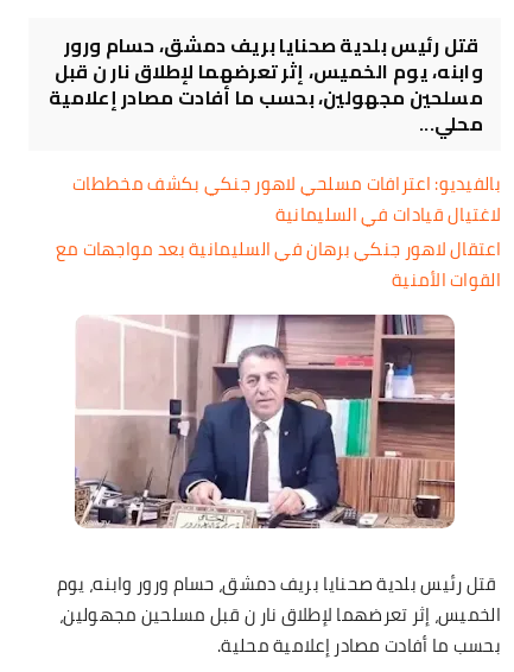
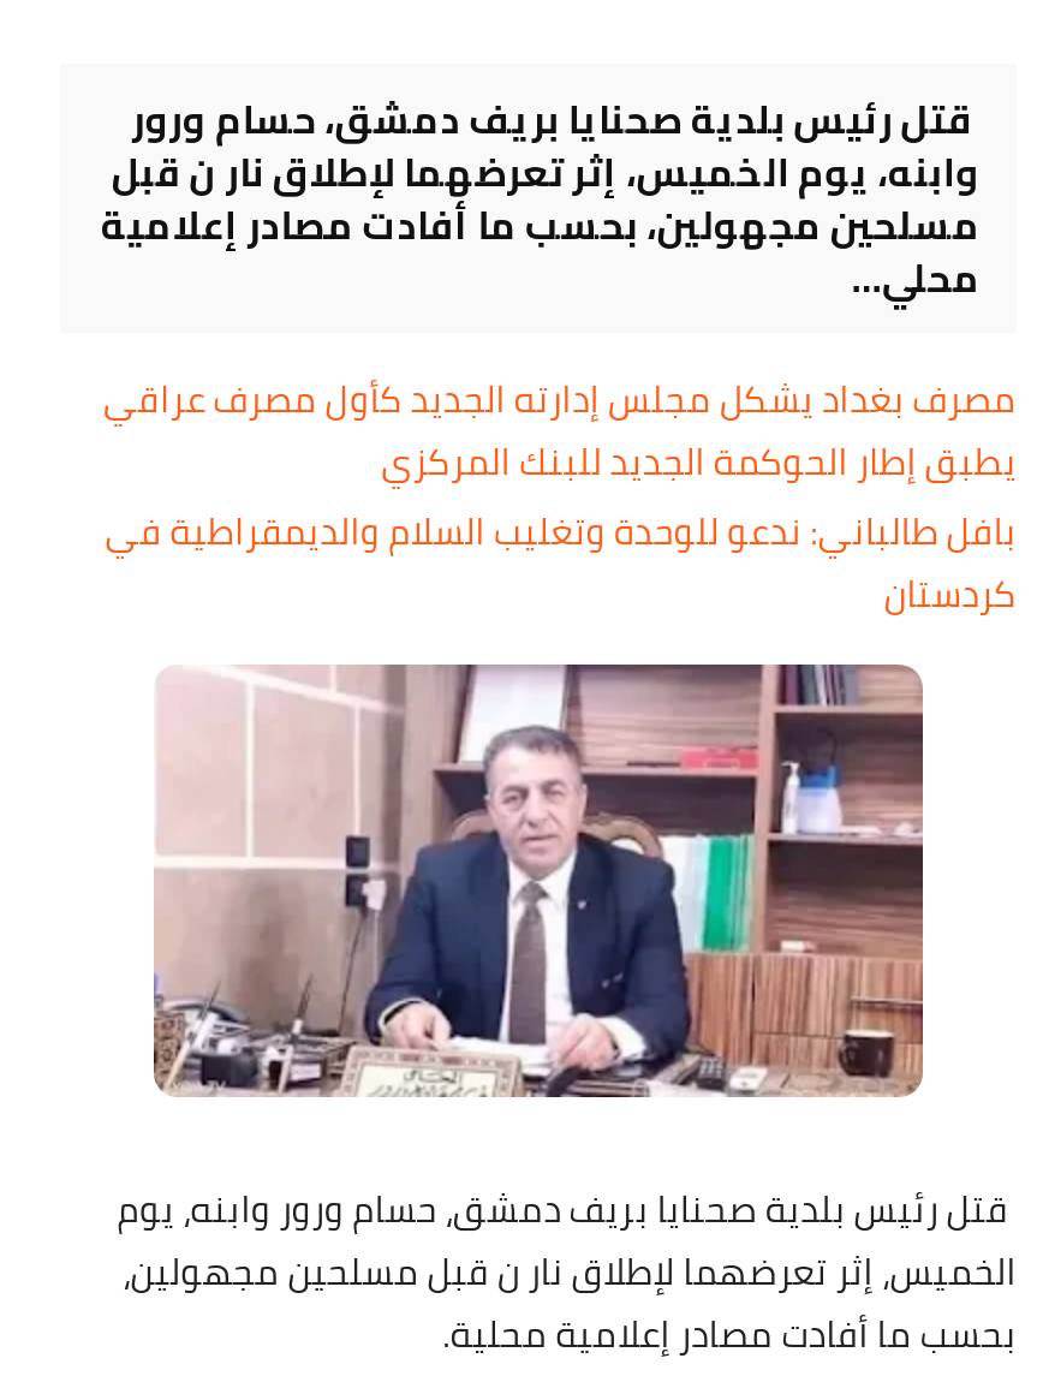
[55,166,501,297] بالفيديو: اعترافات مسلحي لاهور جنكي بكشف مخططات | لاغتيال قيادات في السليمانية | اعتقال لاهور جنكي برهان في السليمانية بعد مواجهات مع | القوات الأمنية -> [103,364,1017,628] مصرف بغداد يشكل مجلس إدارته الجديد كأول مصرف عراقي | يطبق إطار الحوكمة الجديد للبنك المركزي | بافل طالباني: ندعو للوحدة وتغليب السلام والديمقراطية في | كردستان

